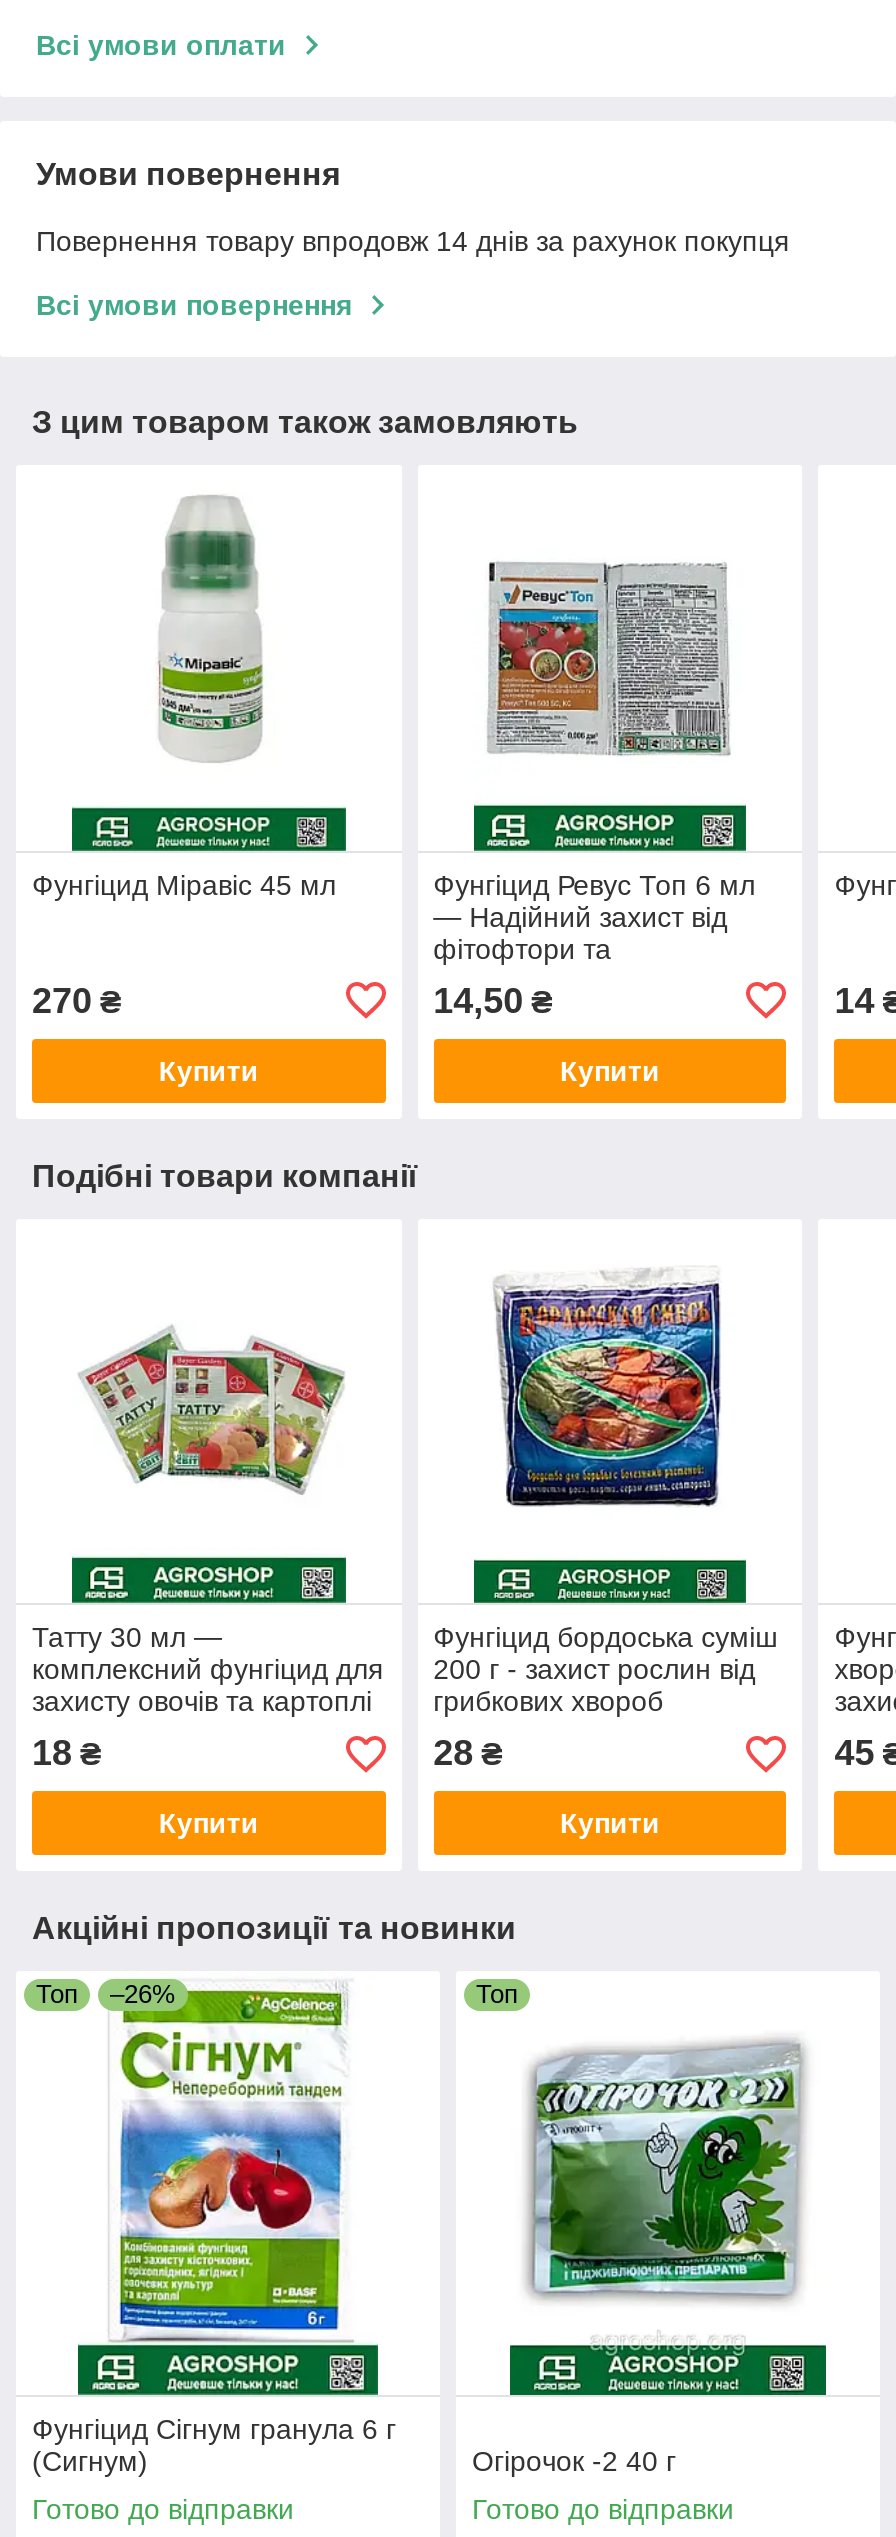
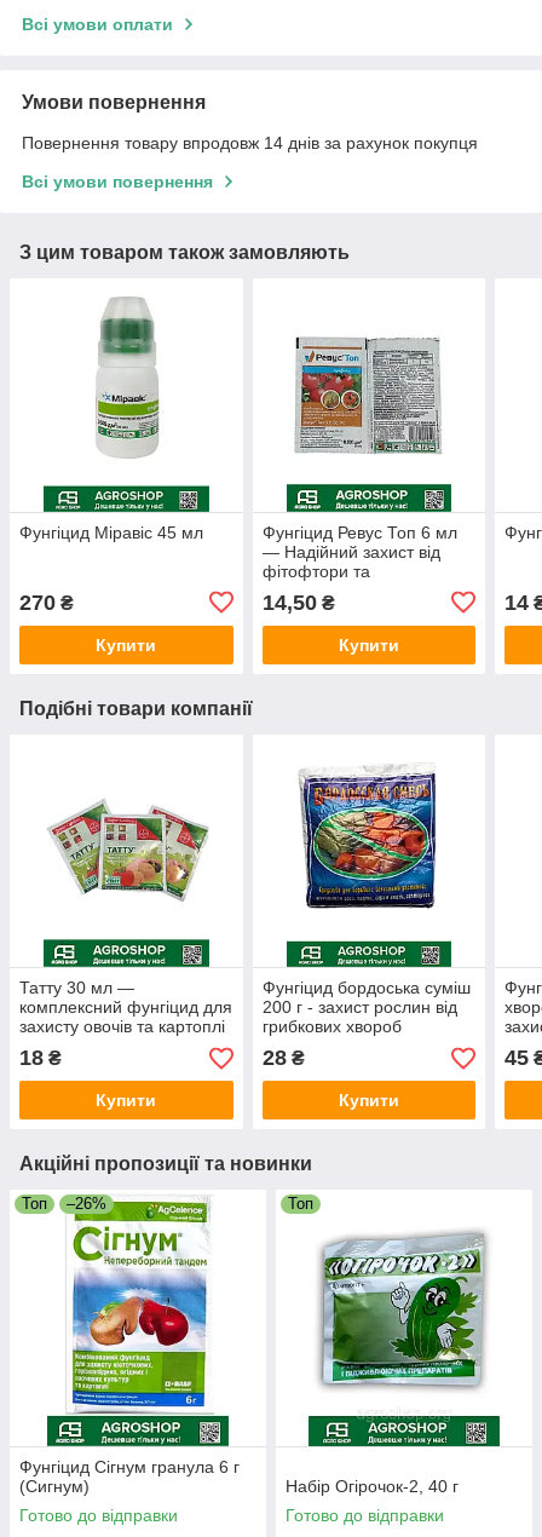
[472,2446,676,2478] Огірочок -2 40 г -> [286,1477,459,1496] Набір Огірочок-2, 40 г

